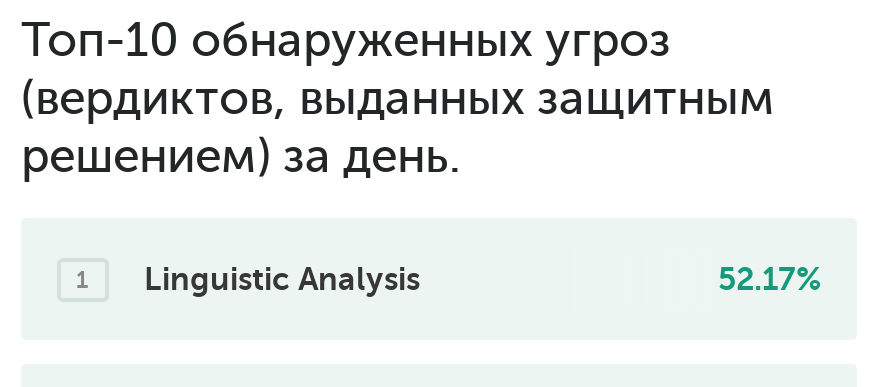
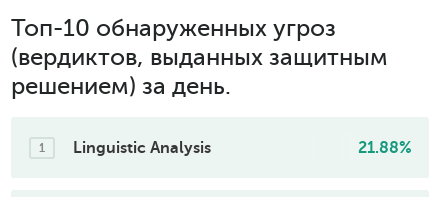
[718,261,822,297] 52.17% -> [357,138,411,156] 21.88%

